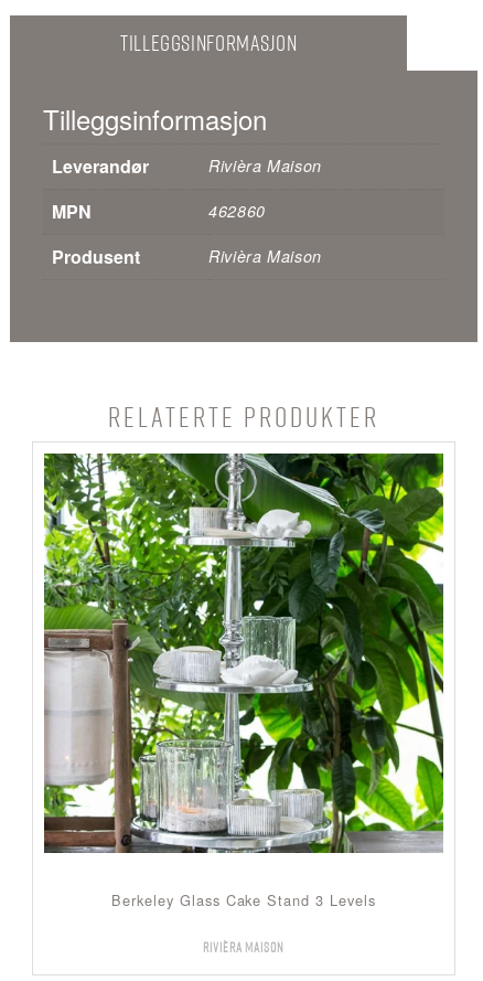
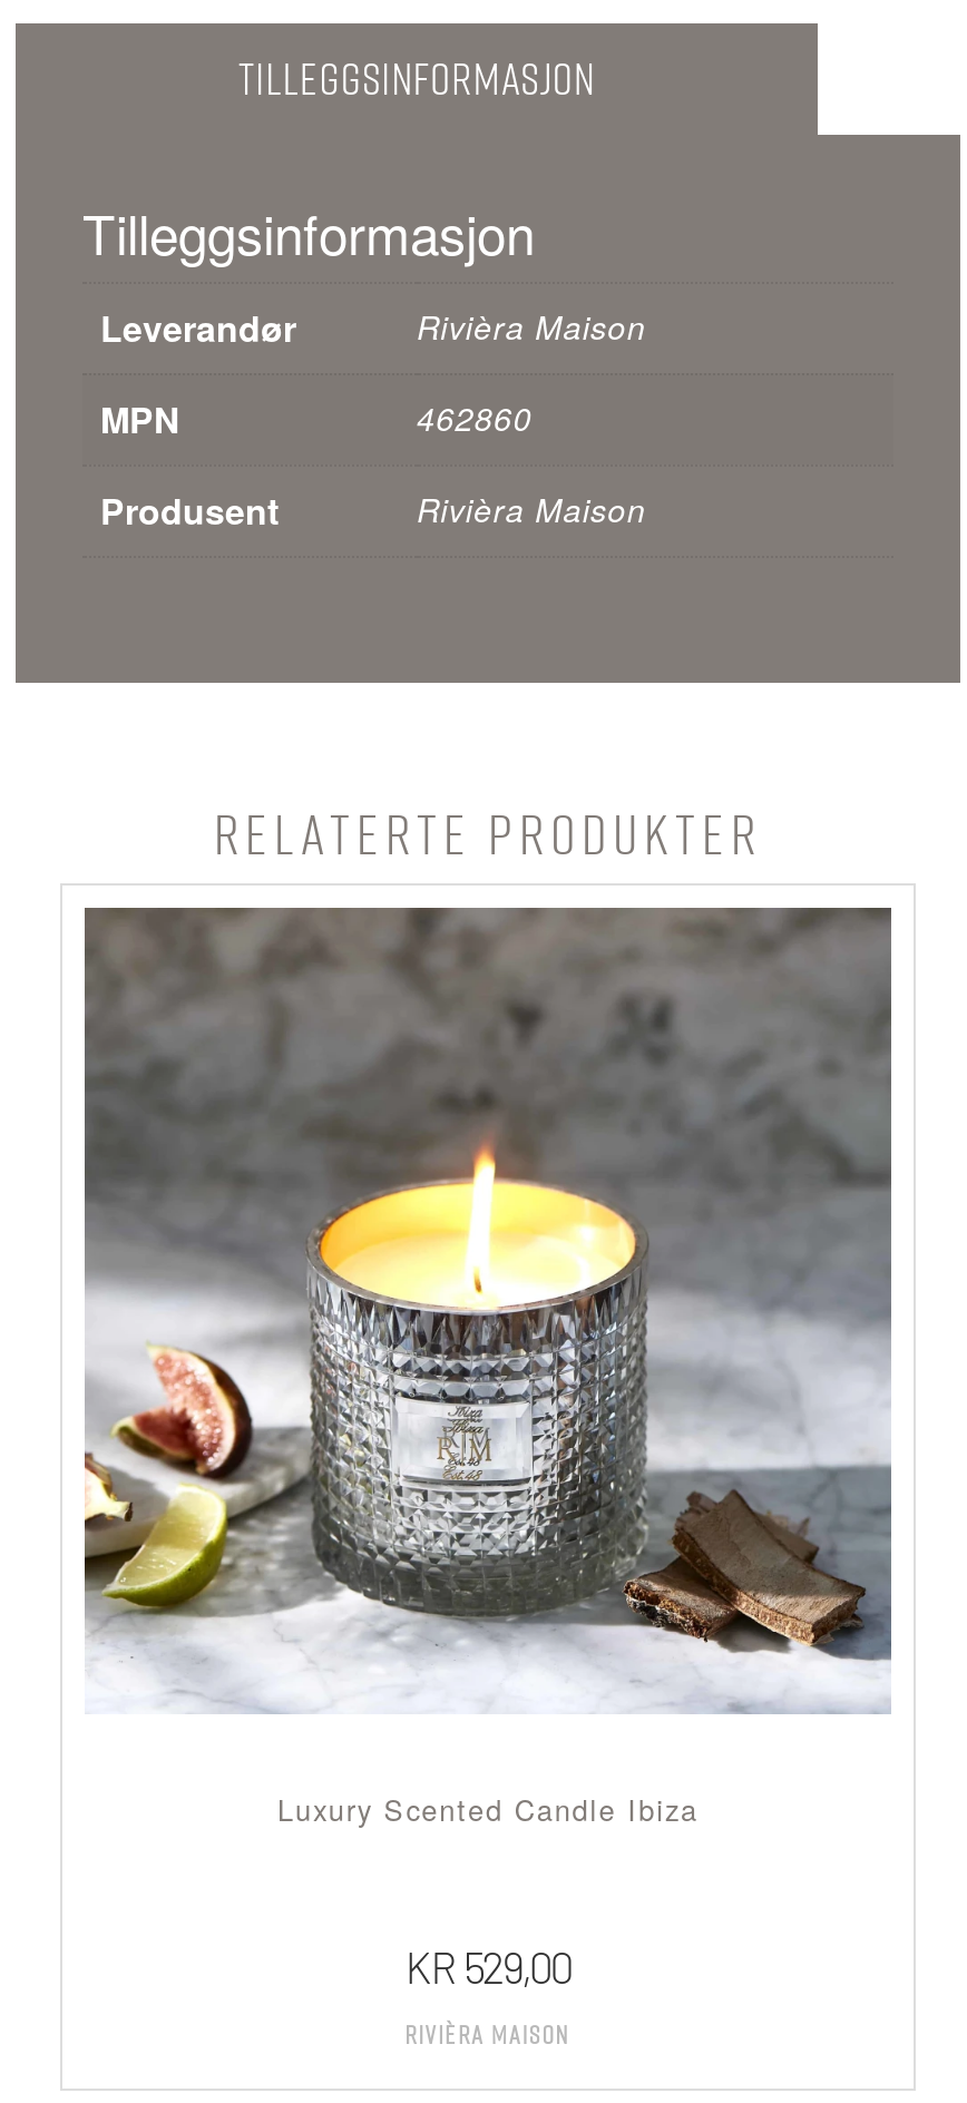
[43,452,444,910] [image] | Berkeley Glass Cake Stand 3 Levels -> [82,906,893,1992] [image] | Luxury Scented Candle Ibiza | KR 529,00

